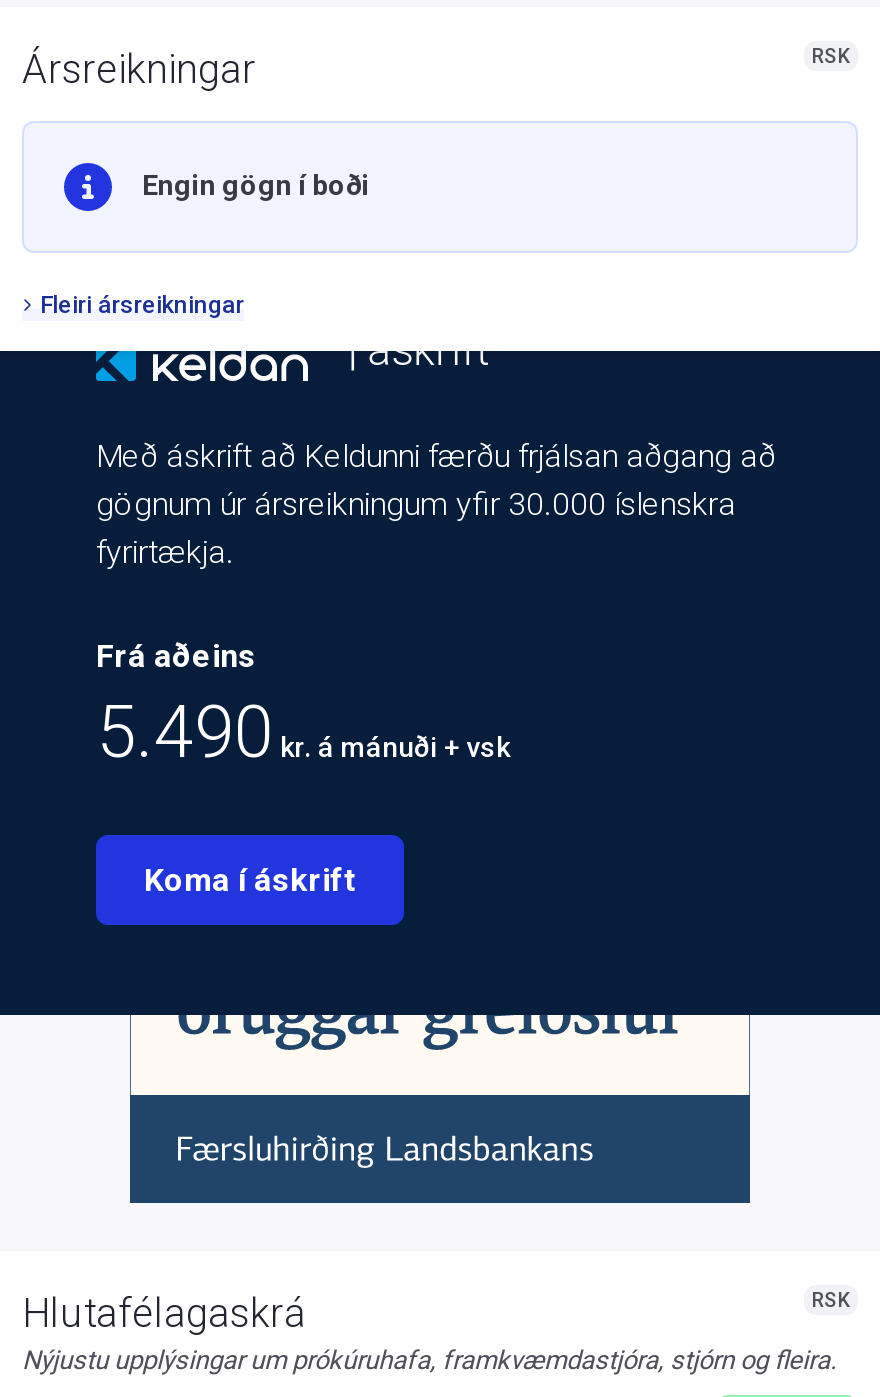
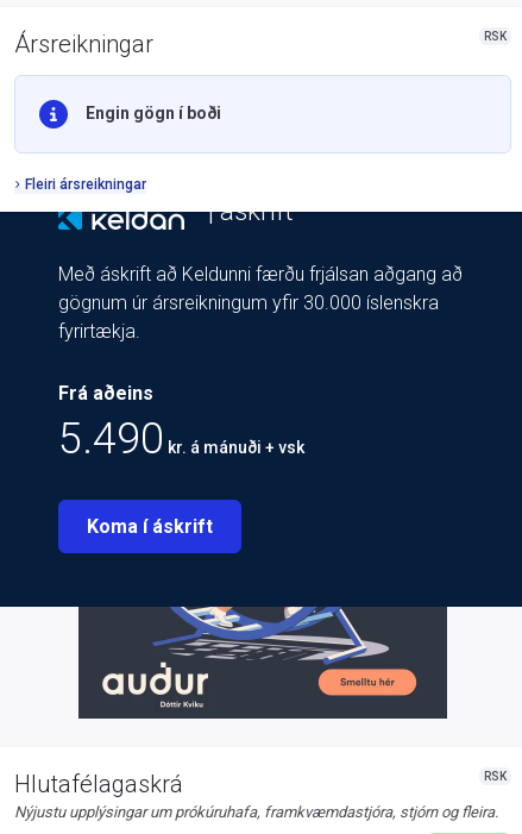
[130,1013,750,1201] [image] -> [77,606,448,717] [image]

